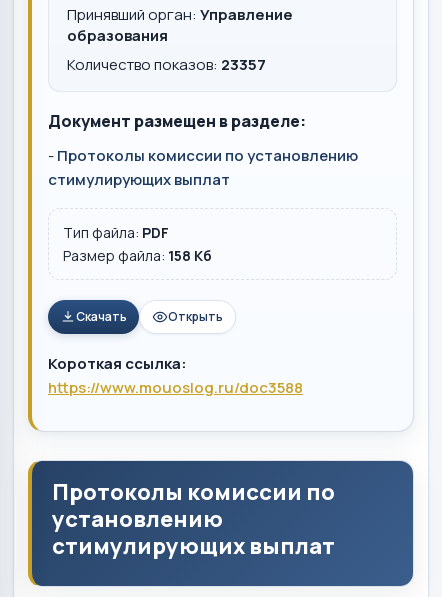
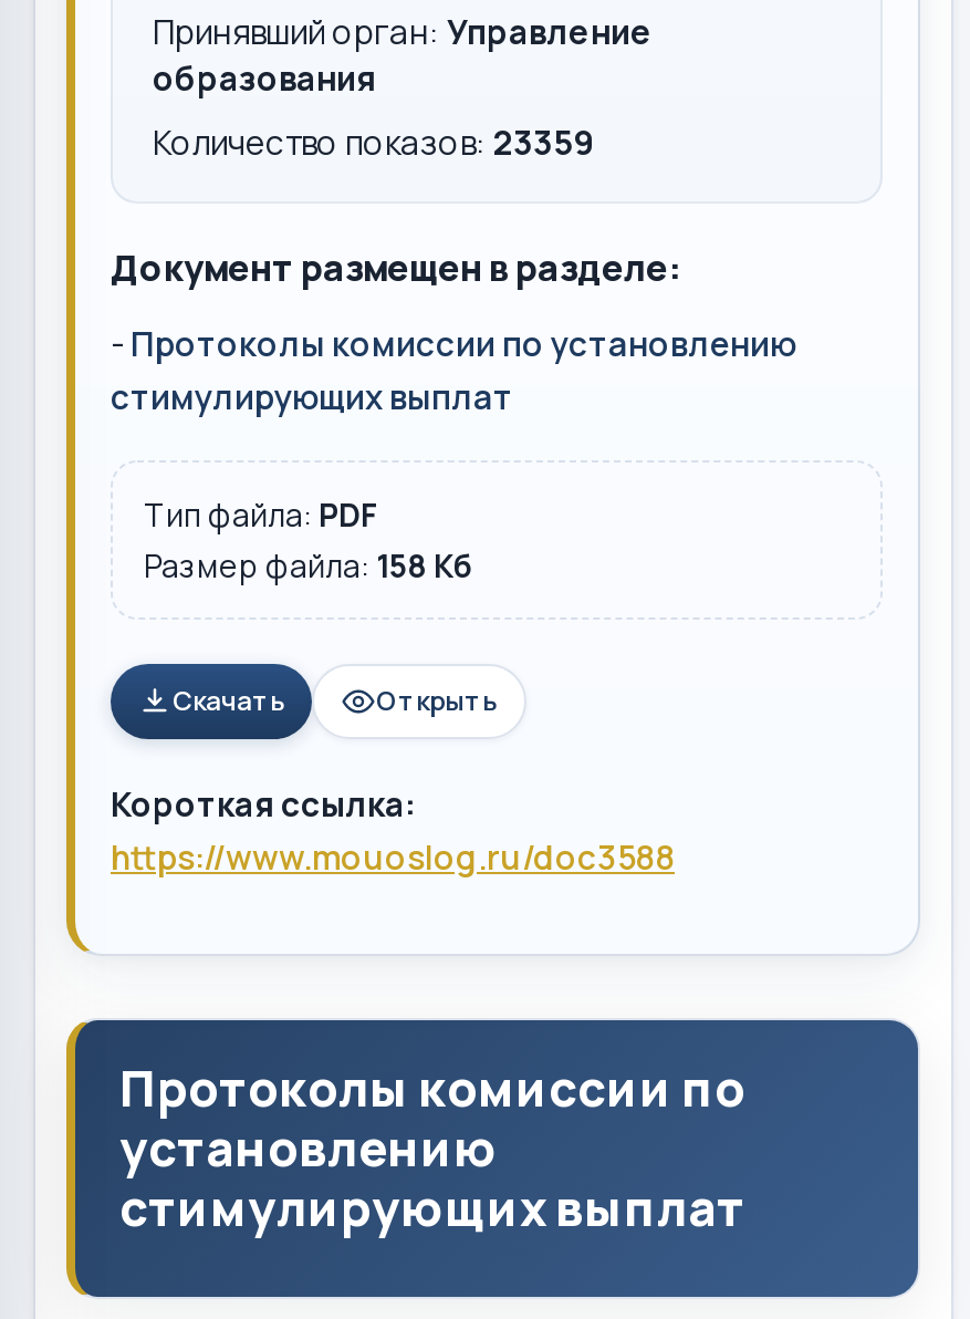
[67,54,266,75] Количество показов: 23357 -> [153,120,595,166] Количество показов: 23359

